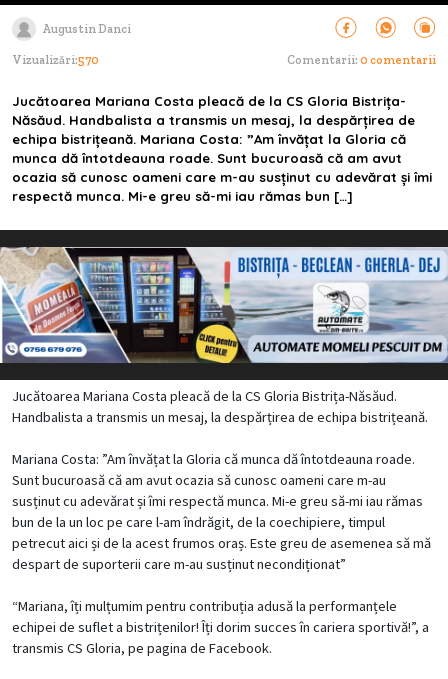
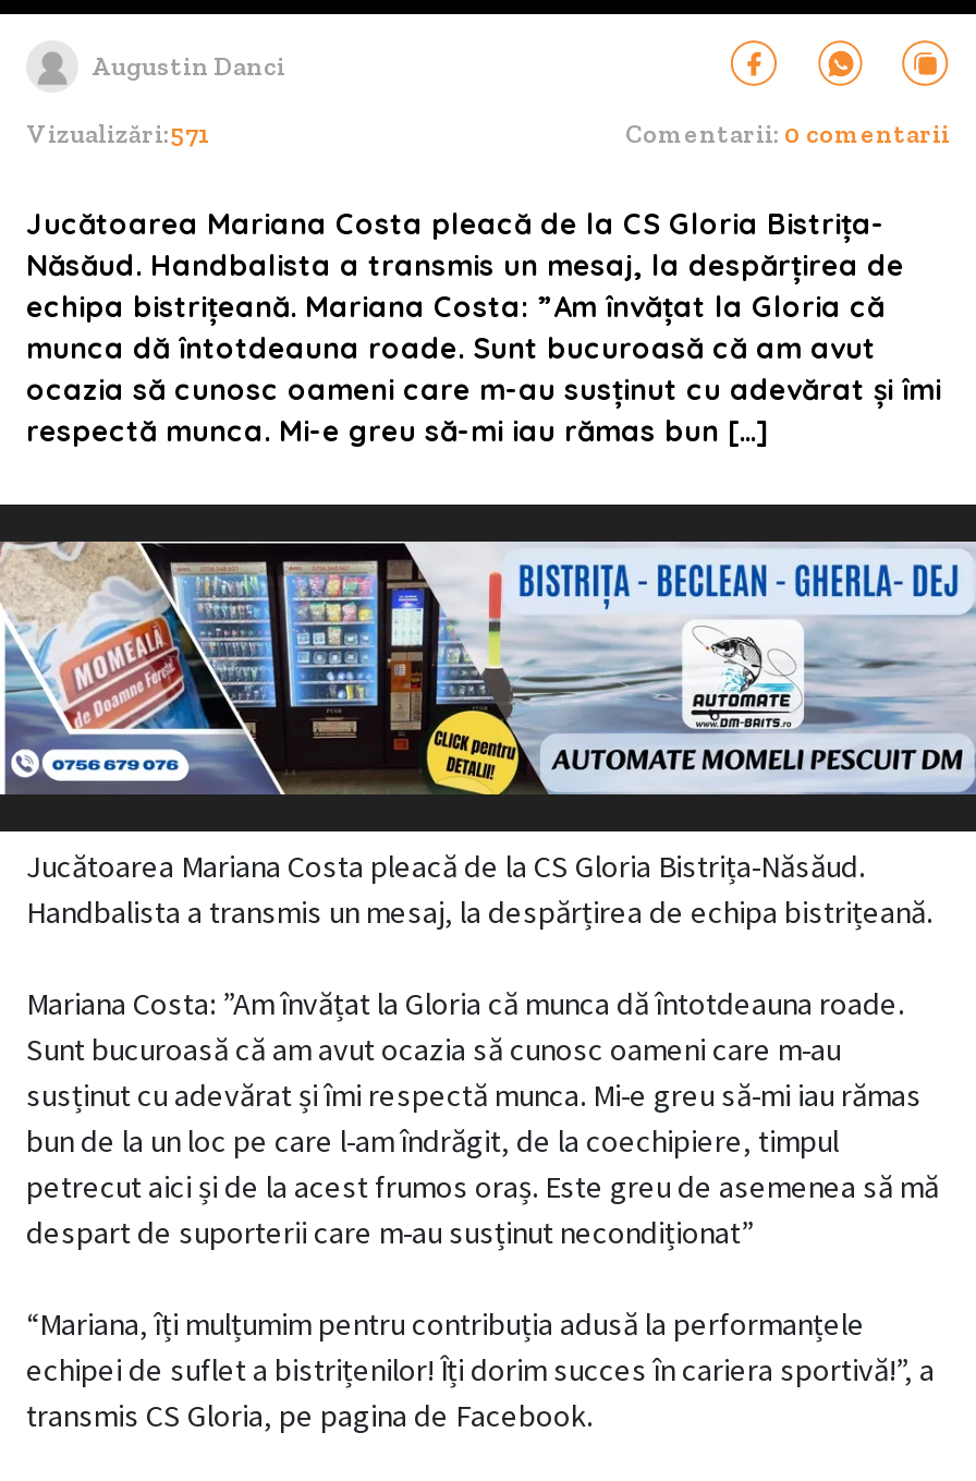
[12,53,99,67] Vizualizări:570 -> [26,119,211,150] Vizualizări:571

